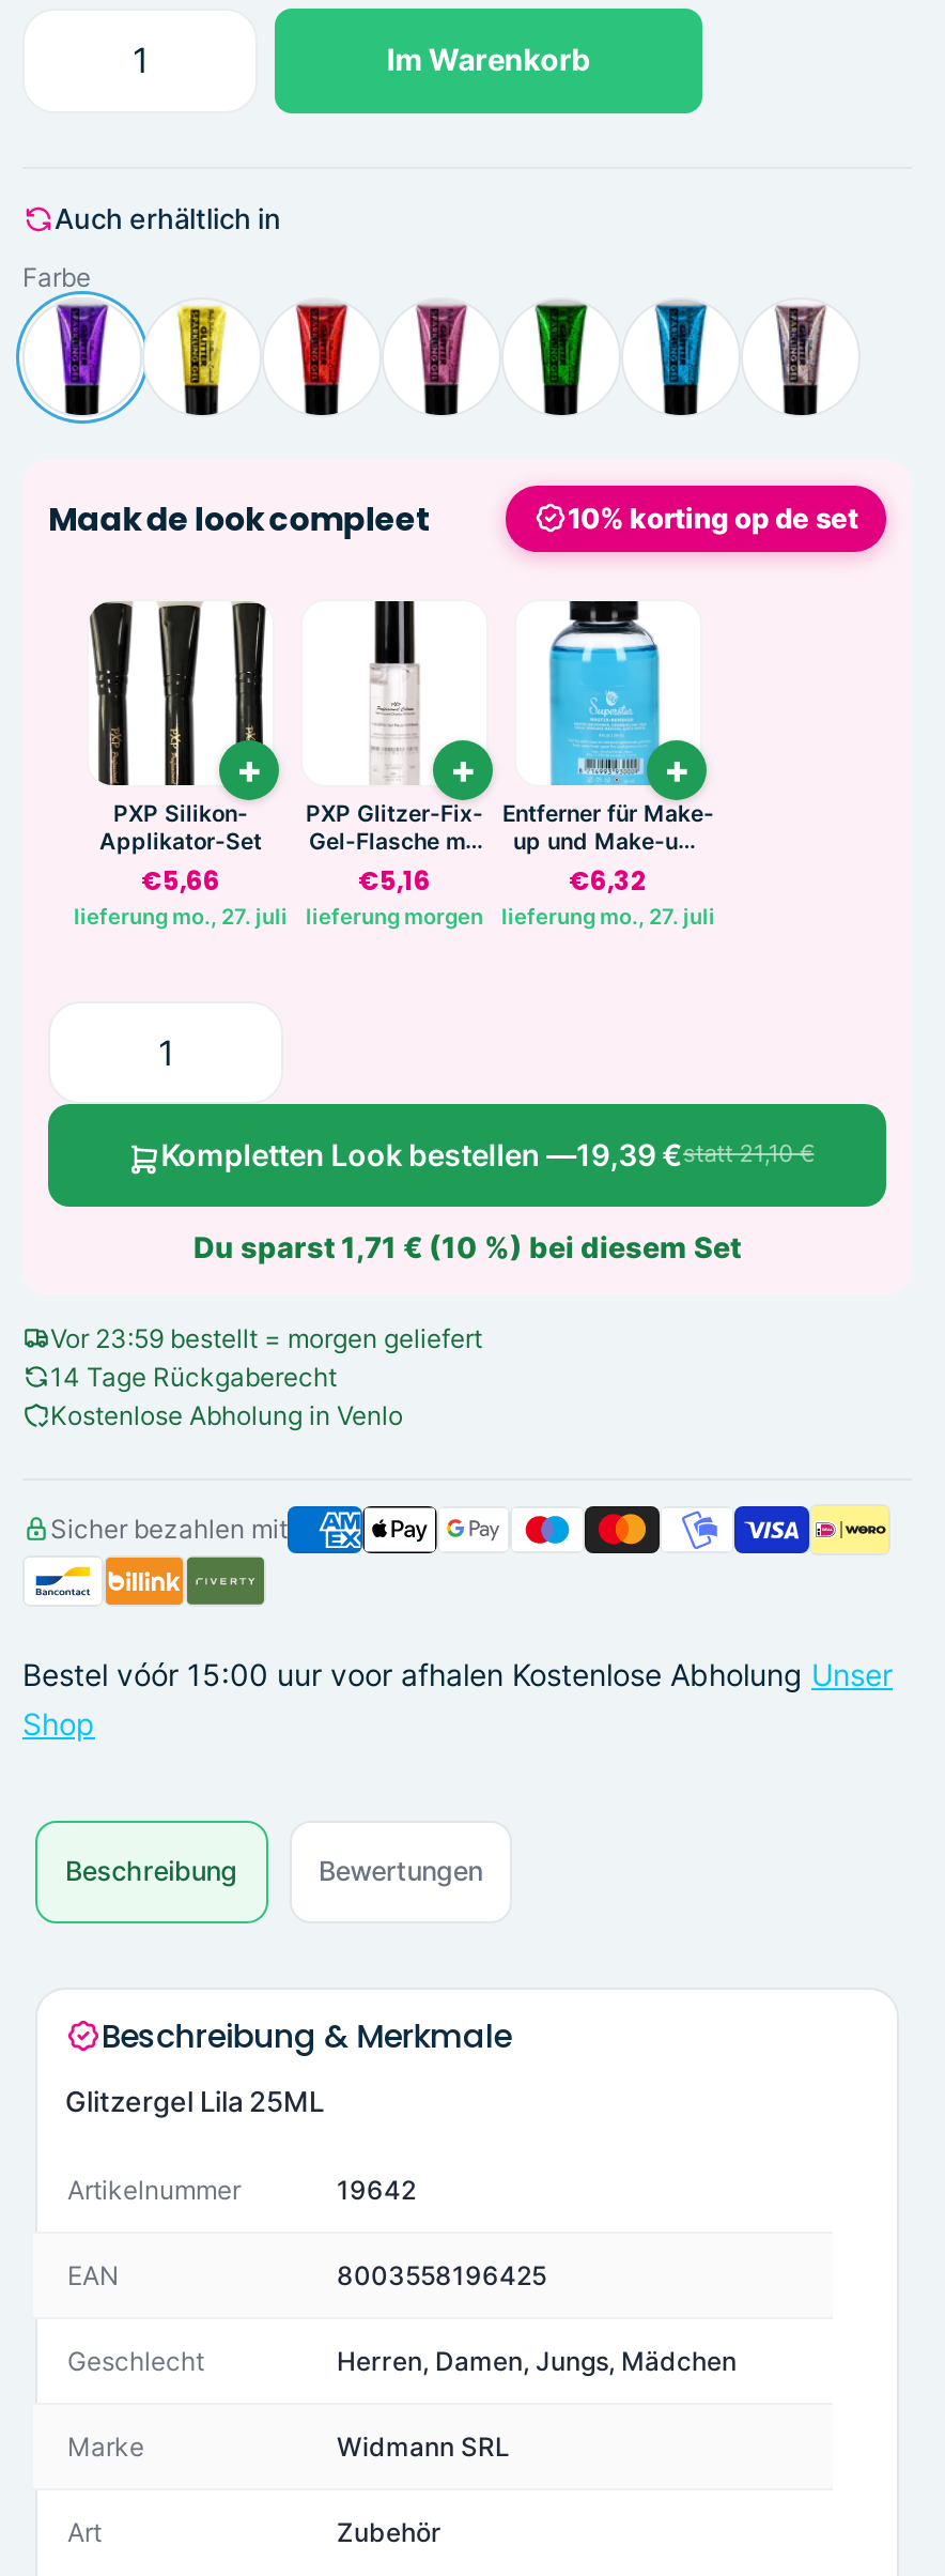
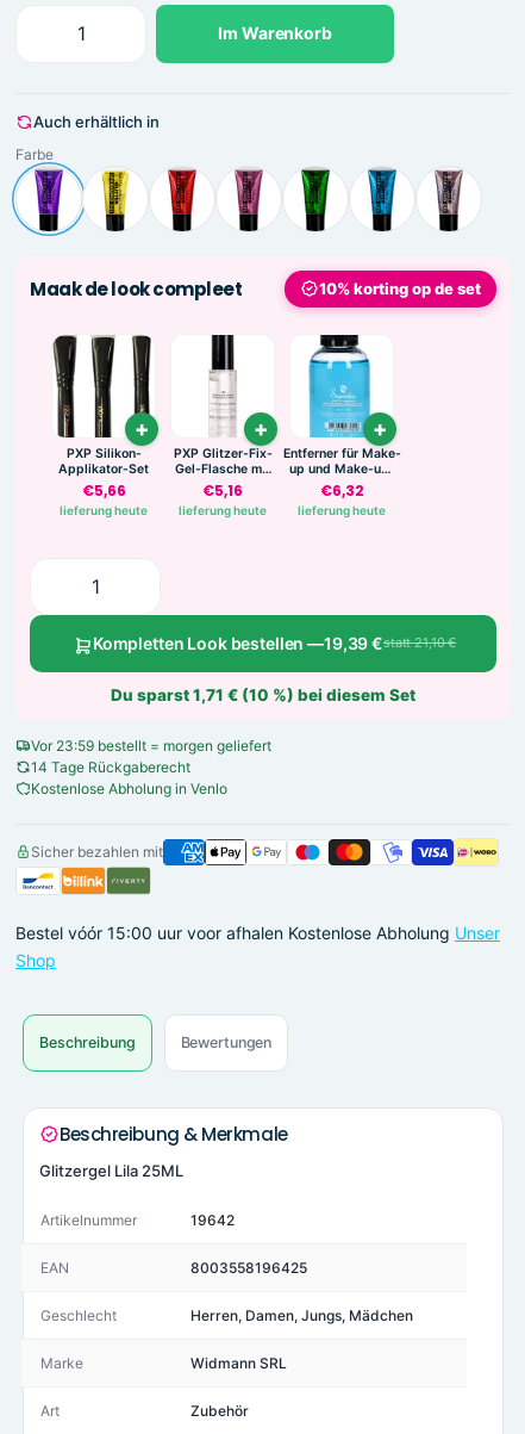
[74,902,288,928] lieferung mo., 27. juli -> [60,503,148,517] lieferung heute
[306,902,483,928] lieferung morgen -> [179,503,267,517] lieferung heute
[501,902,715,928] lieferung mo., 27. juli -> [298,503,386,517] lieferung heute

